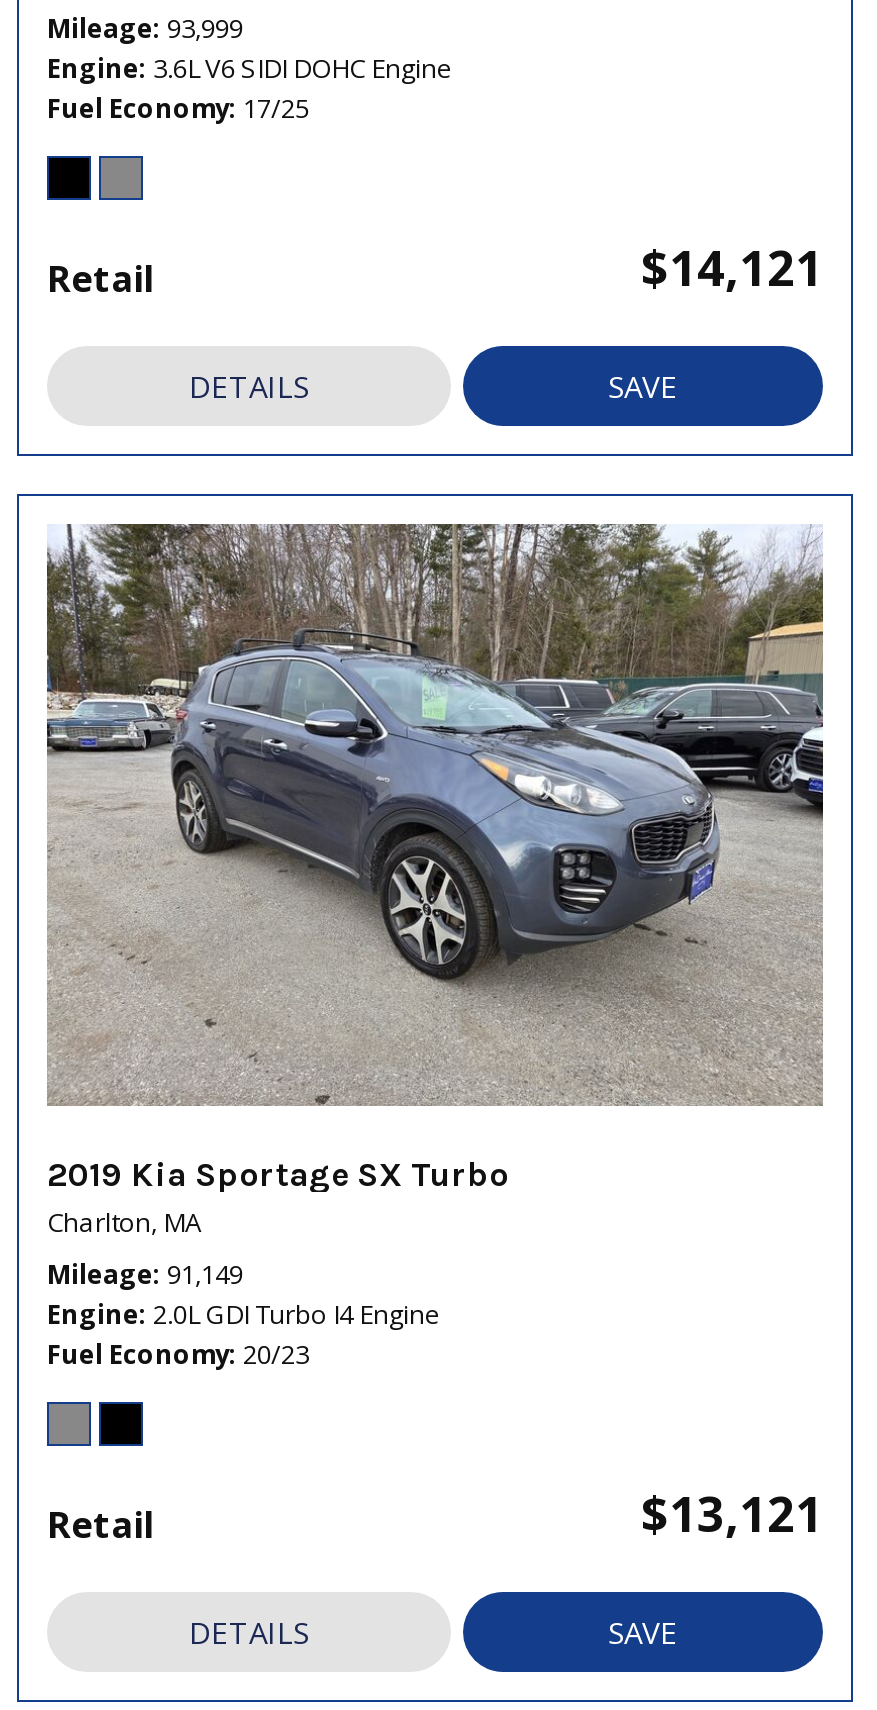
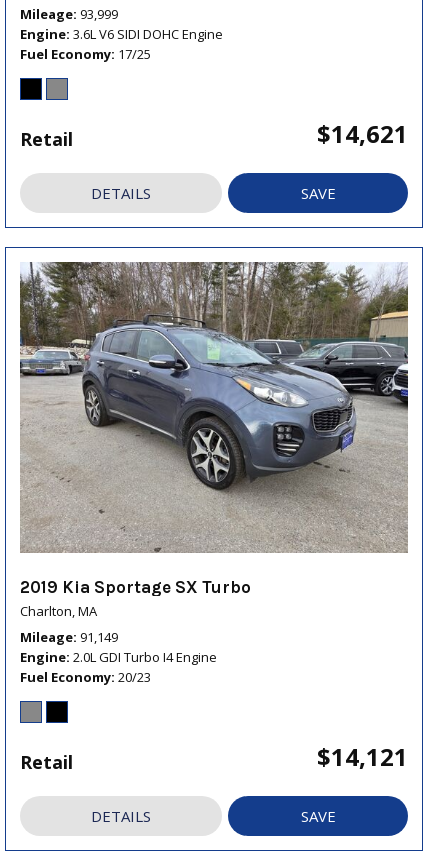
[641,234,823,300] $14,121 -> [317,117,408,150] $14,621
[641,1480,823,1546] $13,121 -> [317,740,408,773] $14,121

